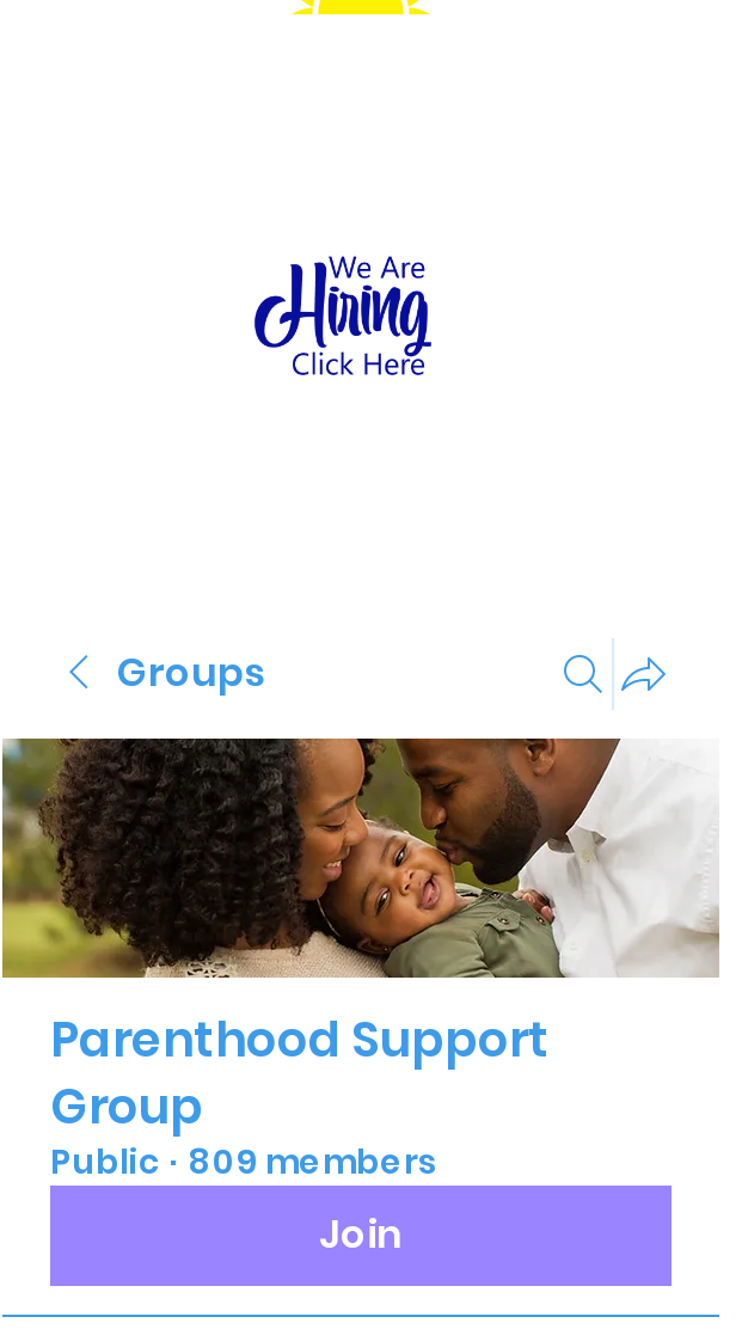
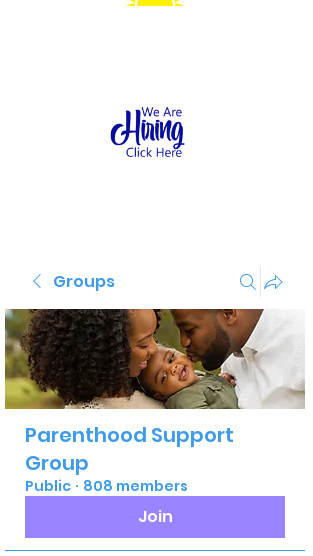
[50,1138,437,1186] Public · 809 members -> [25,476,188,496] Public · 808 members

